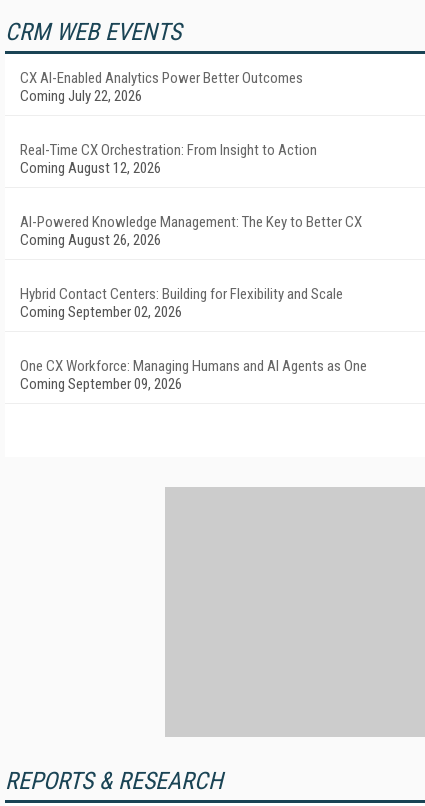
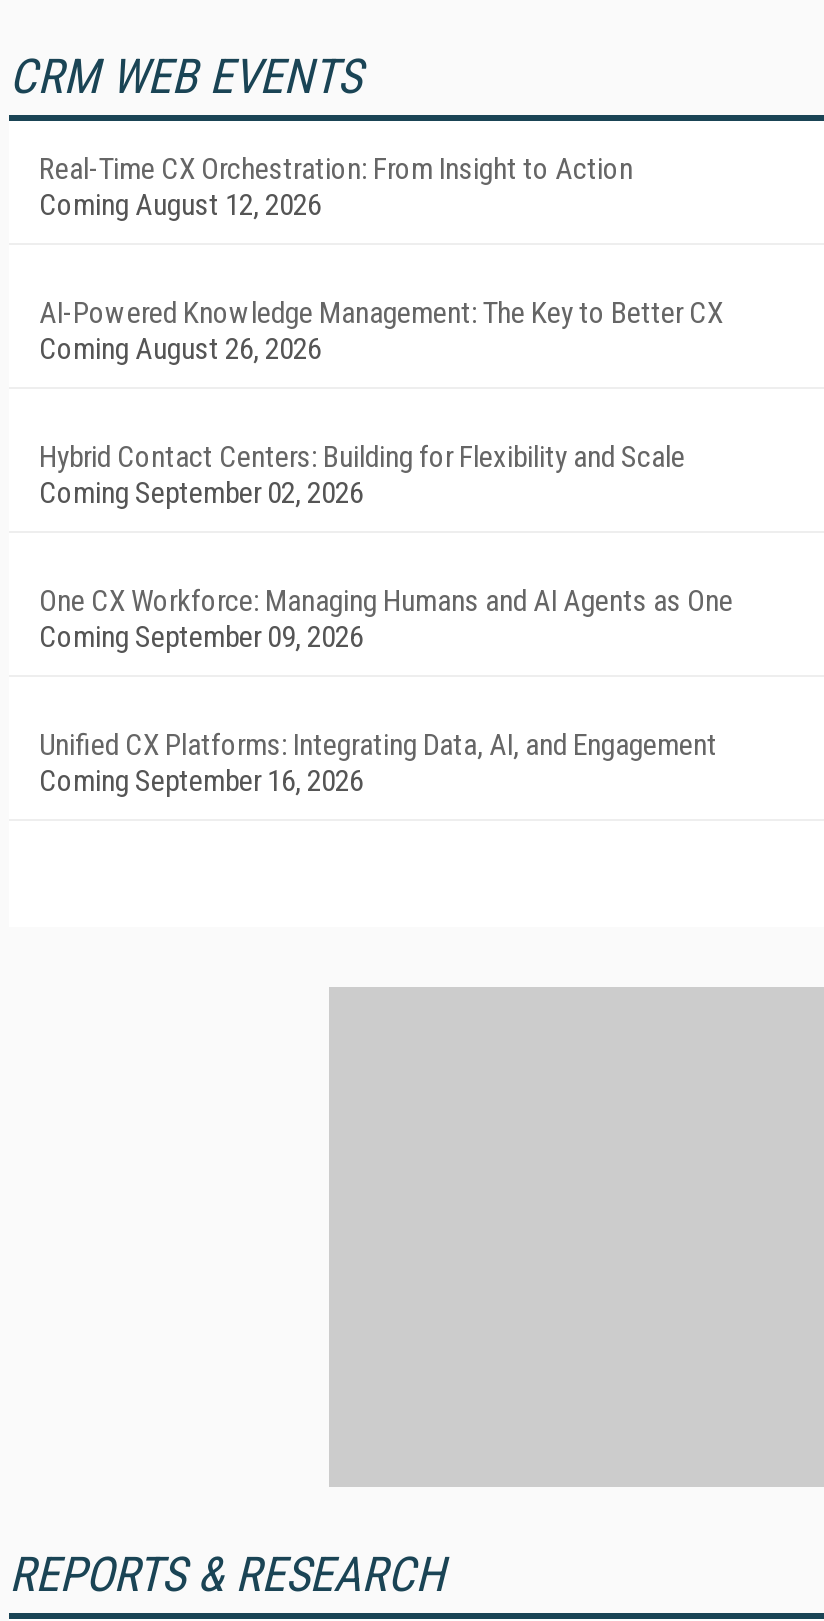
[20,69,303,105] CX AI-Enabled Analytics Power Better Outcomes | Coming July 22, 2026 -> none
moved [20,141,367,393] -> [39,151,733,655]: Real-Time CX Orchestration: From Insight to Action | Coming August 12, 2026 | AI-Powered Knowledge Management: The Key to Better CX | Coming August 26, 2026 | Hybrid Contact Centers: Building for Flexibility and Scale | Coming September 02, 2026 | One CX Workforce: Managing Humans and AI Agents as One | Coming September 09, 2026
none -> [39,727,717,799] Unified CX Platforms: Integrating Data, AI, and Engagement | Coming September 16, 2026

